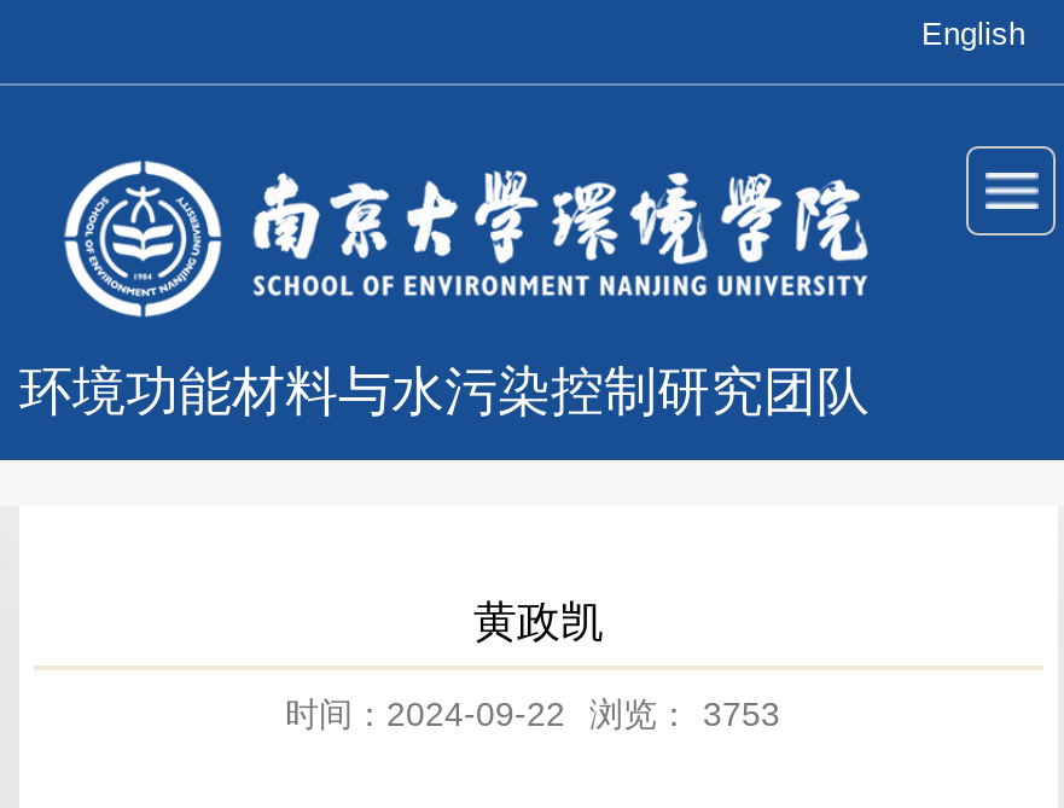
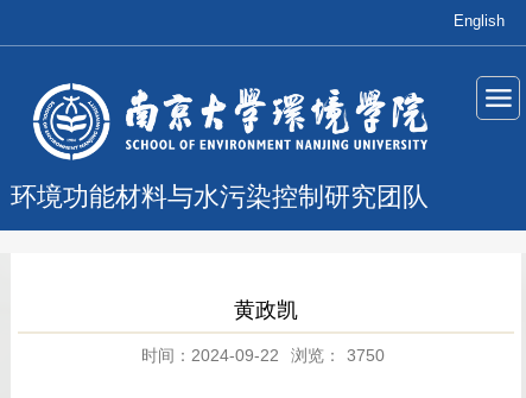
[285,695,780,734] 时间：2024-09-22 浏览： 3753 -> [141,346,385,365] 时间：2024-09-22 浏览： 3750

